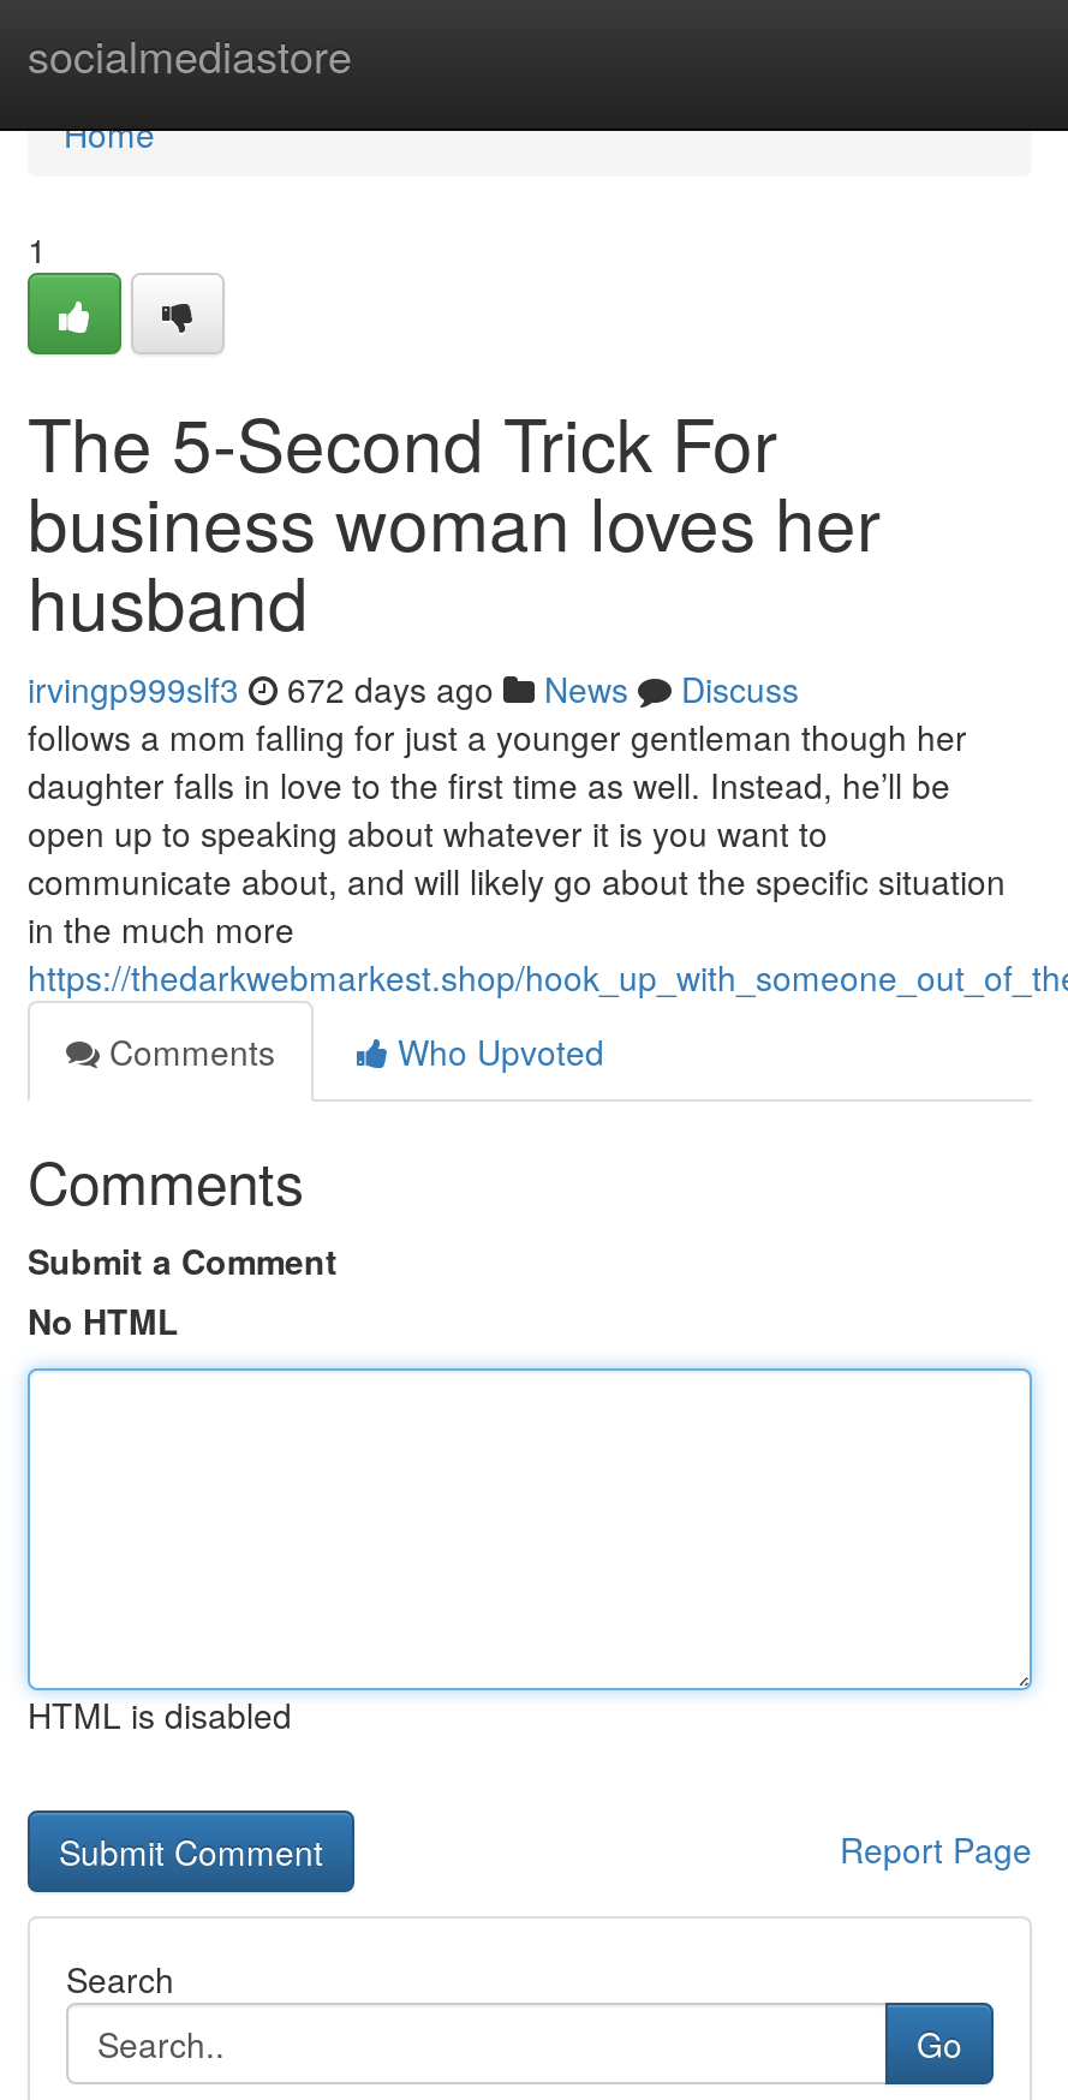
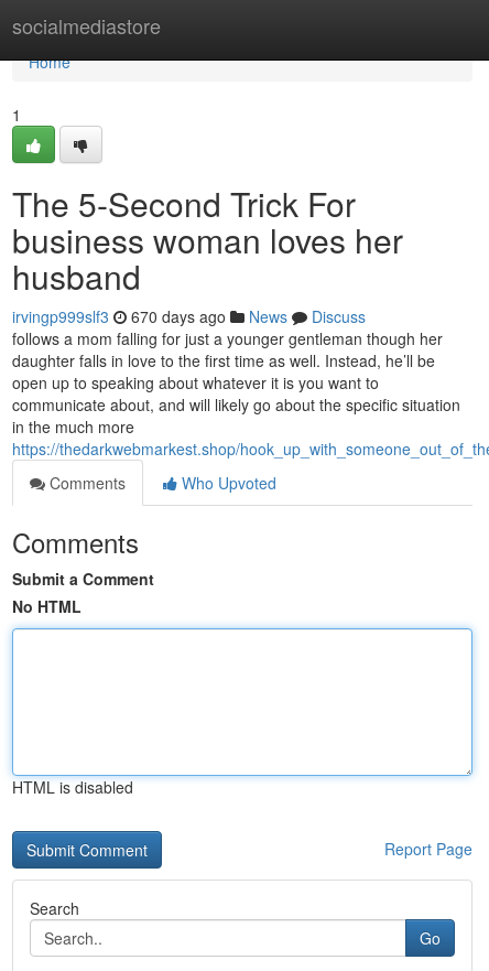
[28,664,799,712] irvingp999slf3 672 days ago News Discuss -> [12,305,366,327] irvingp999slf3 670 days ago News Discuss

